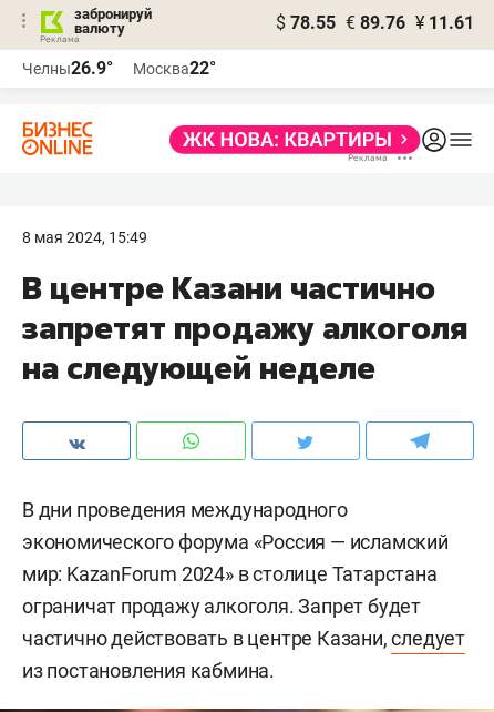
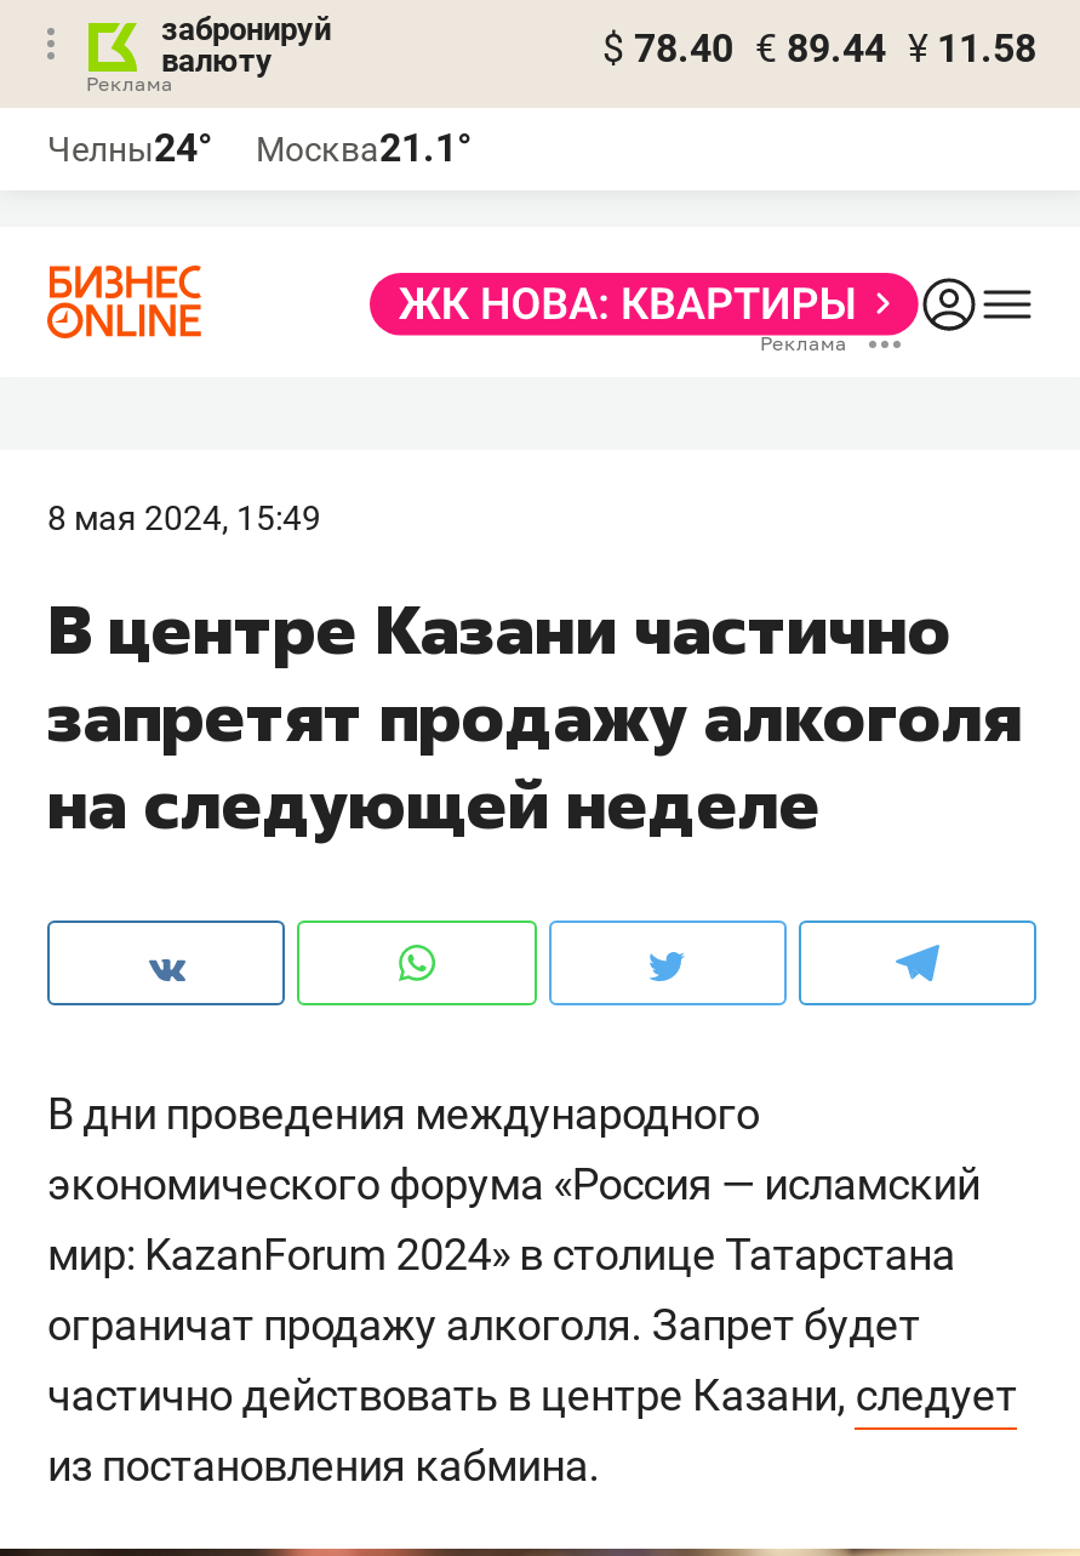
[276,12,474,33] $ 78.55 € 89.76 ¥ 11.61 -> [602,25,1036,72] $ 78.40 € 89.44 ¥ 11.58
[22,58,113,79] Челны26.9° -> [47,125,212,171] Челны24°
[133,58,216,79] Москва22° -> [256,125,472,171] Москва21.1°

